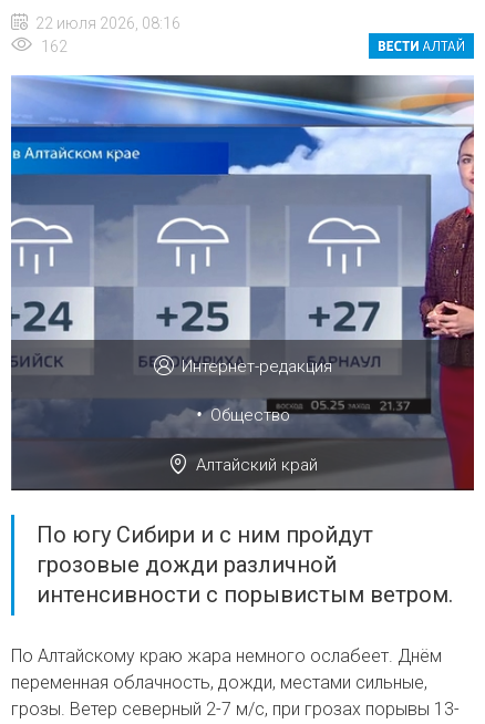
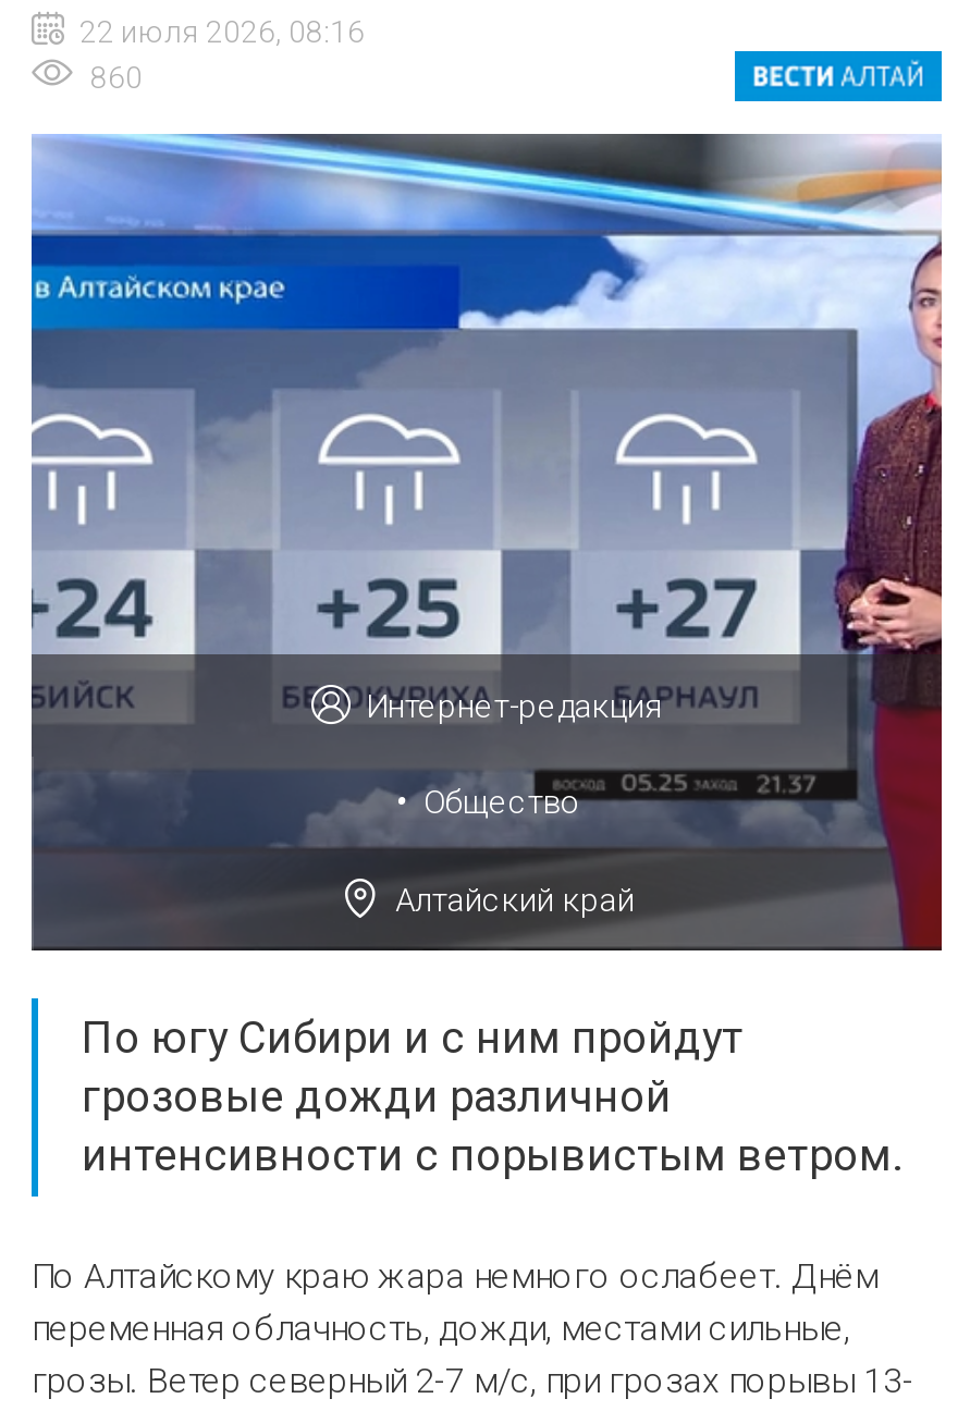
[38,38,68,55] 162 -> [84,61,143,96] 860

